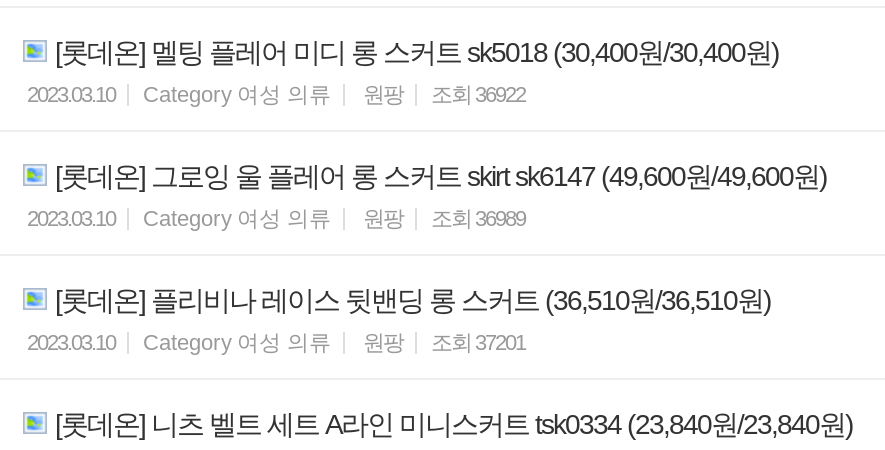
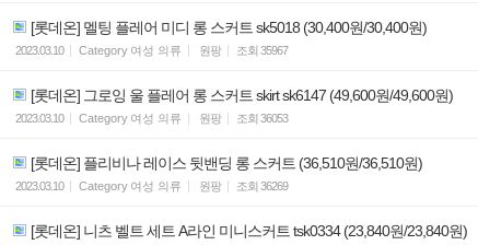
[27,82,525,106] 2023.03.10 Category 여성 의류 원팡 조회 36922 -> [15,44,288,57] 2023.03.10 Category 여성 의류 원팡 조회 35967
[27,206,525,230] 2023.03.10 Category 여성 의류 원팡 조회 36989 -> [15,111,288,124] 2023.03.10 Category 여성 의류 원팡 조회 36053
[27,330,525,354] 2023.03.10 Category 여성 의류 원팡 조회 37201 -> [15,179,288,192] 2023.03.10 Category 여성 의류 원팡 조회 36269

